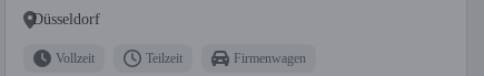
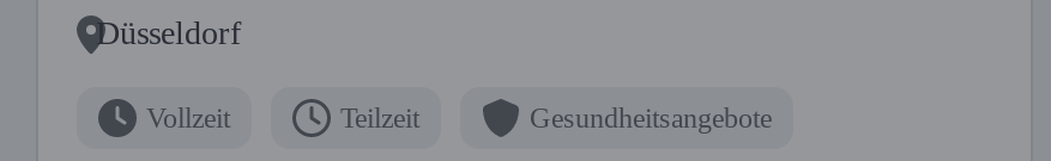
[234,50,306,66] Firmenwagen -> [530,101,772,134] Gesundheitsangebote

